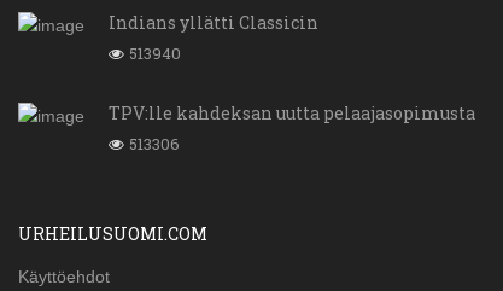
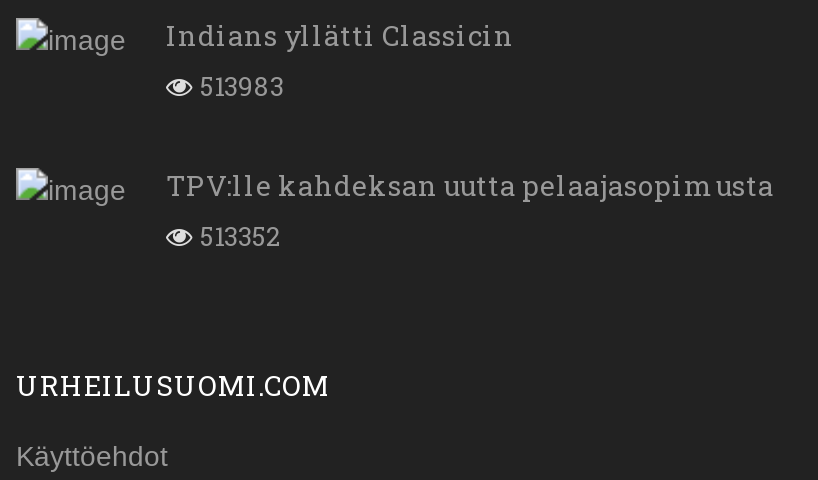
[129,43,181,64] 513940 -> [200,69,284,105] 513983
[129,133,180,155] 513306 -> [200,219,280,255] 513352

